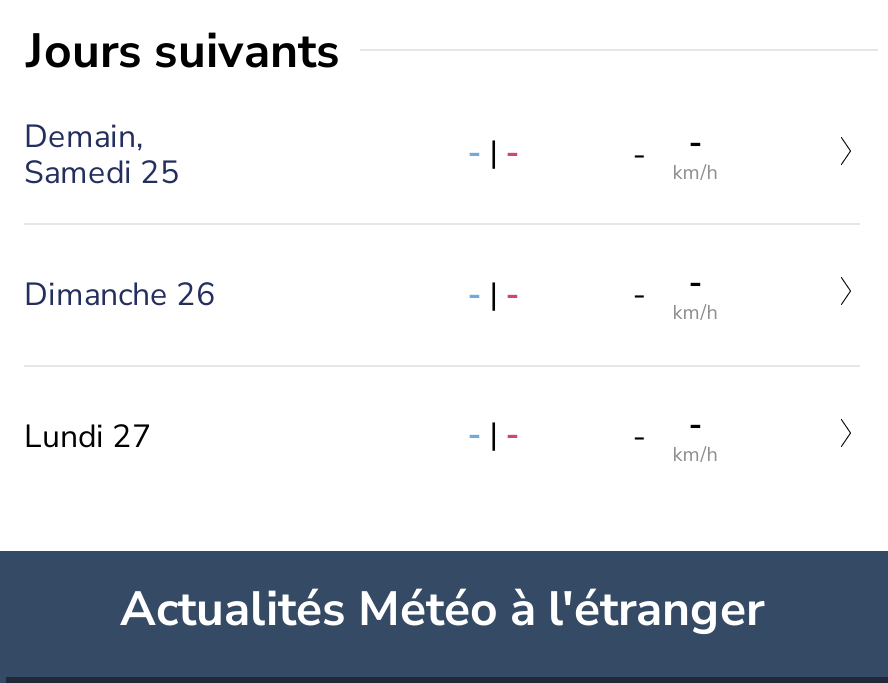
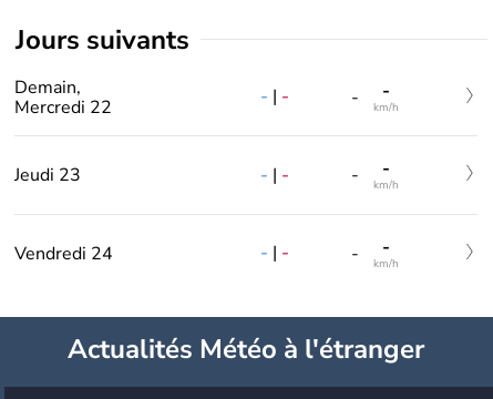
[24,150,180,194] Samedi 25 -> [14,95,112,119] Mercredi 22
[24,273,216,317] Dimanche 26 -> [14,163,81,188] Jeudi 23
[24,415,152,459] Lundi 27 -> [14,241,113,266] Vendredi 24

